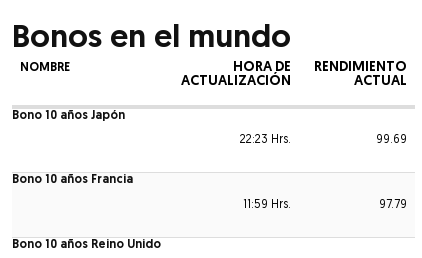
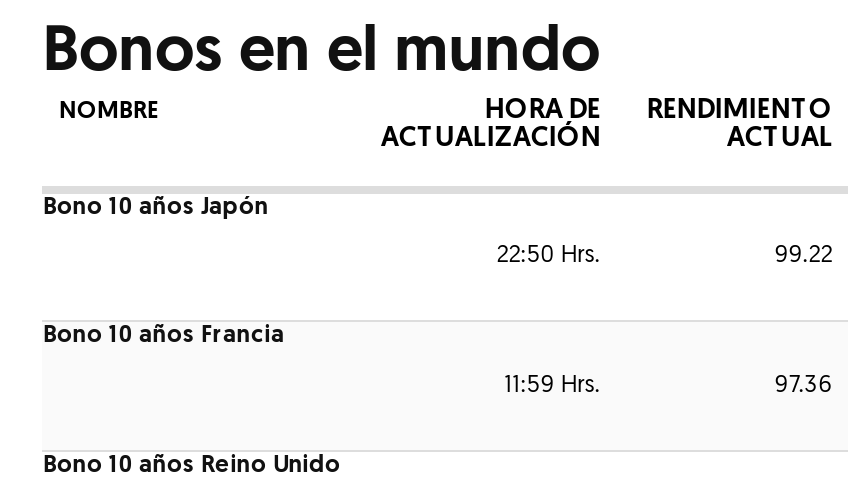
[240,134,291,146] 22:23 Hrs. -> [497,244,601,268] 22:50 Hrs.
[376,134,407,146] 99.69 -> [775,244,833,268] 99.22
[379,199,407,211] 97.79 -> [775,374,833,398] 97.36

